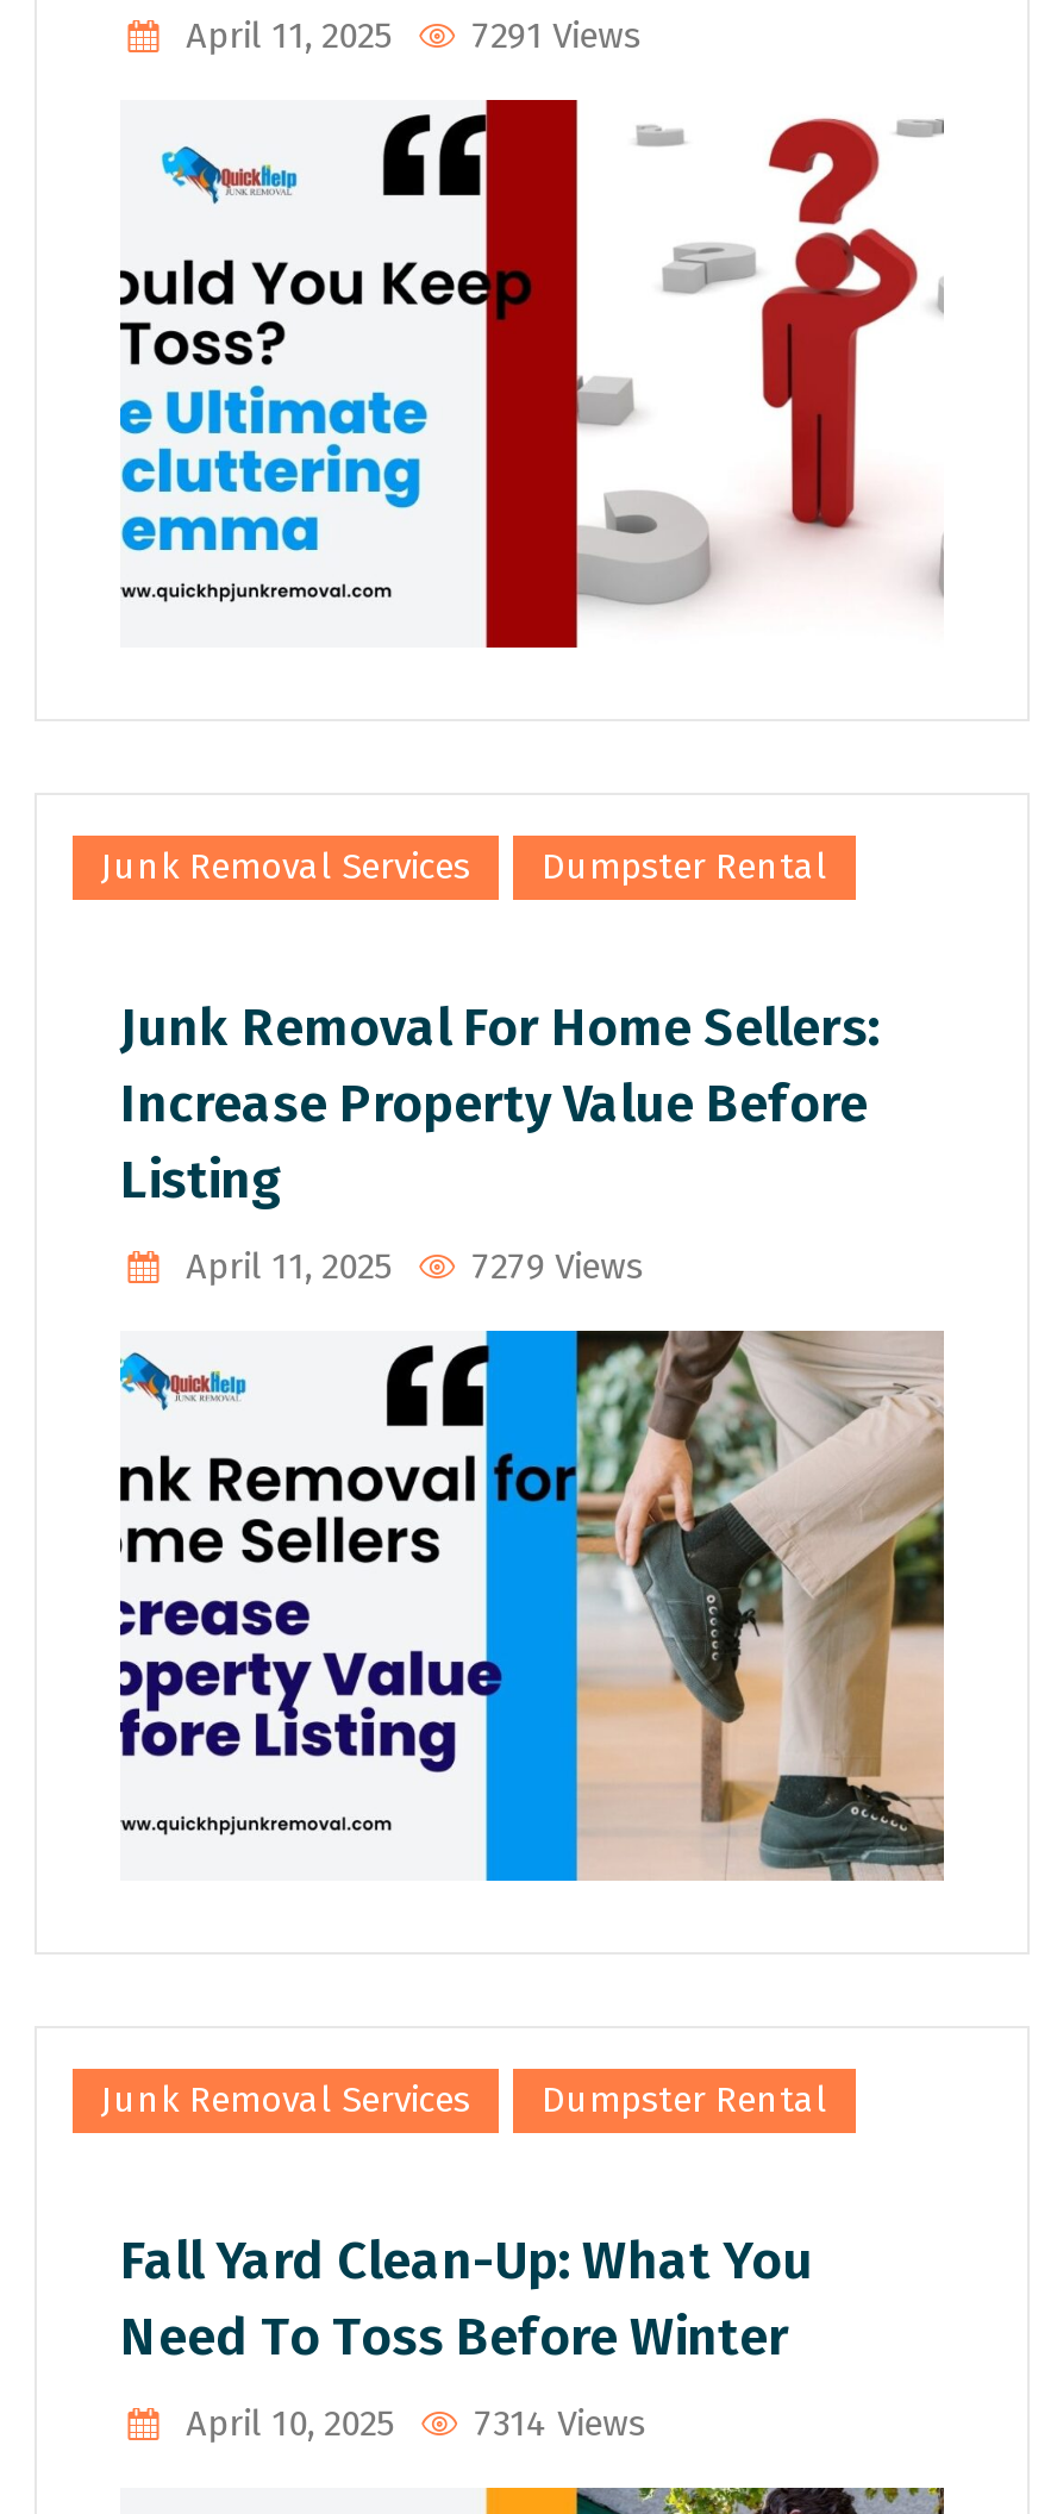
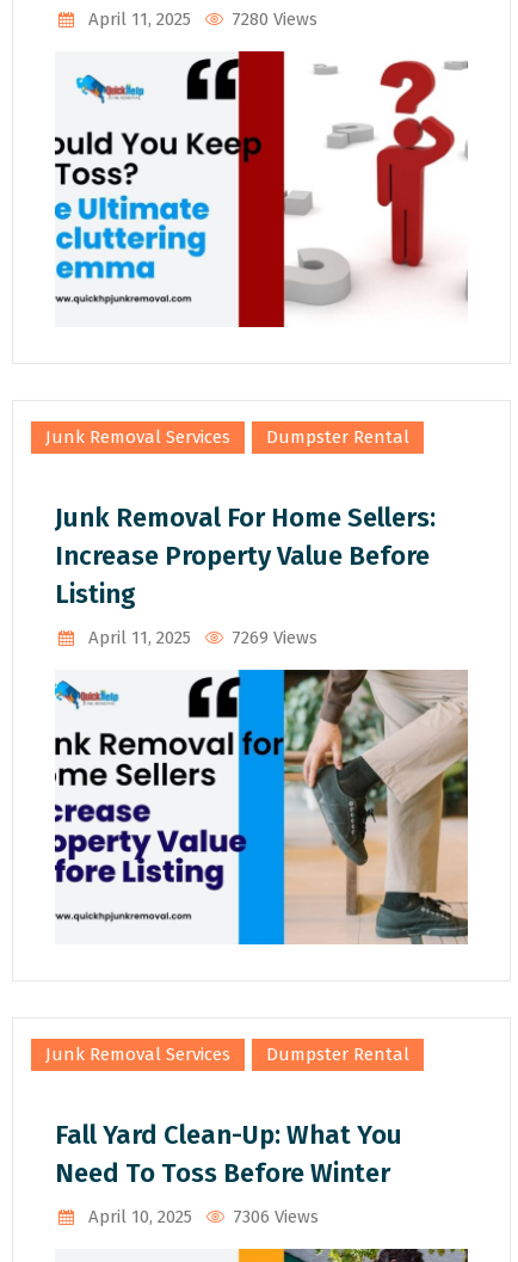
[186,14,641,57] April 11, 2025 7291 Views -> [88,9,317,30] April 11, 2025 7280 Views
[186,1246,643,1289] April 11, 2025 7279 Views -> [88,626,317,648] April 11, 2025 7269 Views
[186,2402,645,2445] April 10, 2025 7314 Views -> [88,1206,318,1227] April 10, 2025 7306 Views

